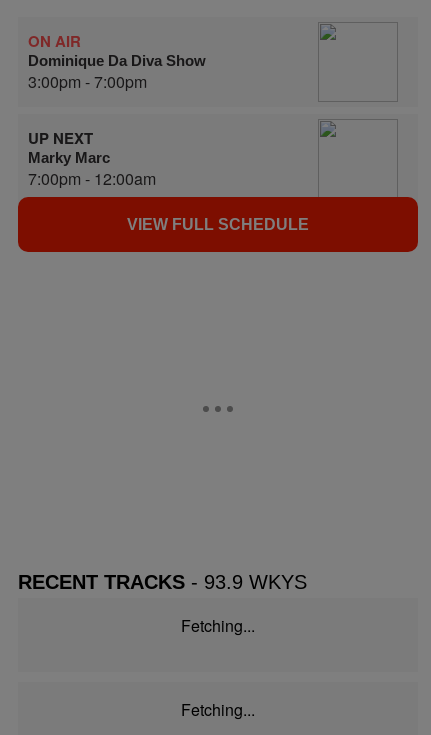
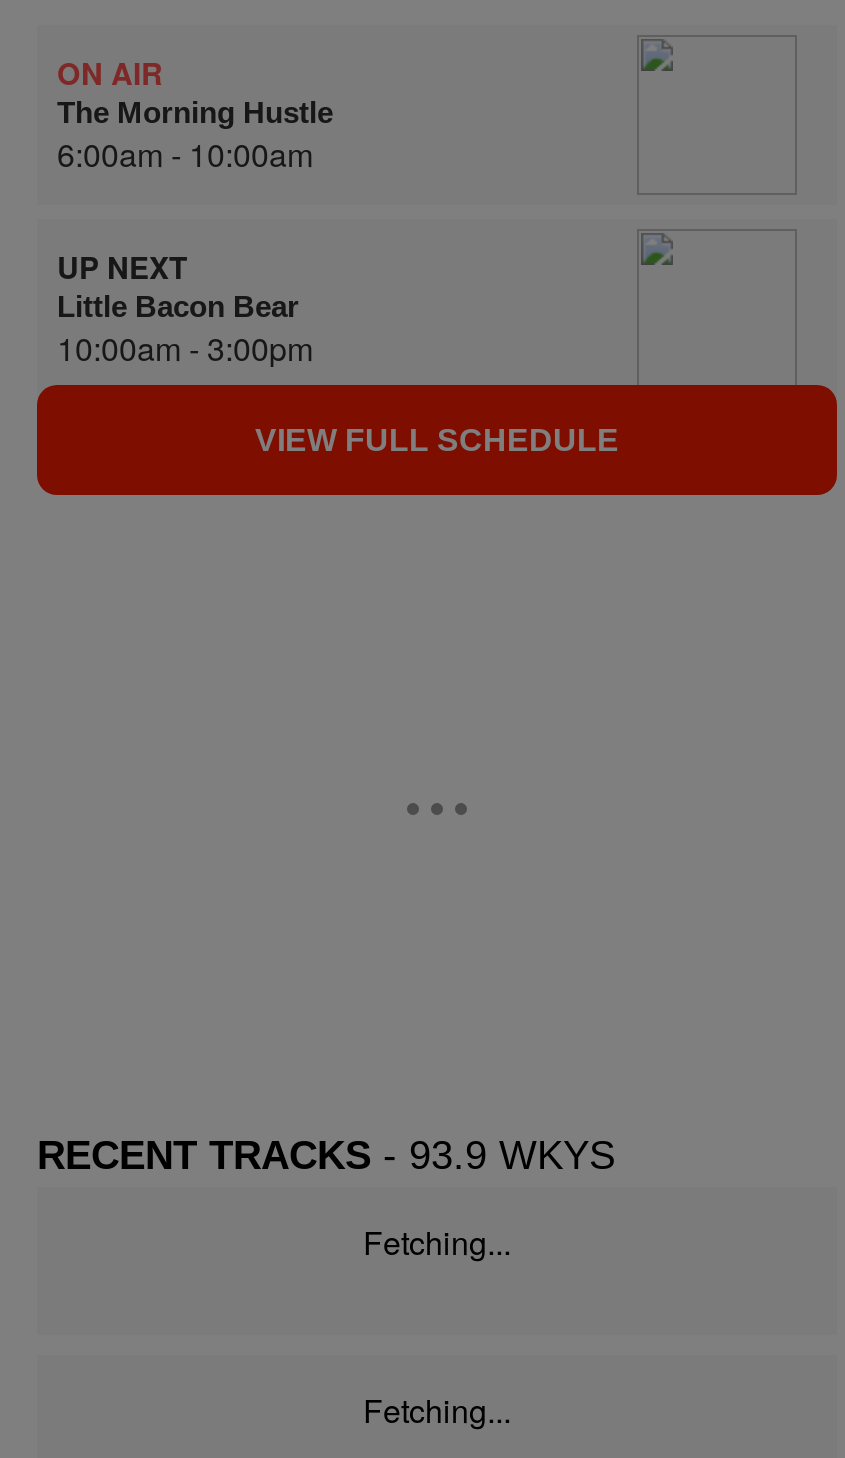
[28,52,206,93] Dominique Da Diva Show | 3:00pm - 7:00pm -> [57,95,333,177] The Morning Hustle | 6:00am - 10:00am
[28,149,156,190] Marky Marc | 7:00pm - 12:00am -> [57,289,313,371] Little Bacon Bear | 10:00am - 3:00pm

